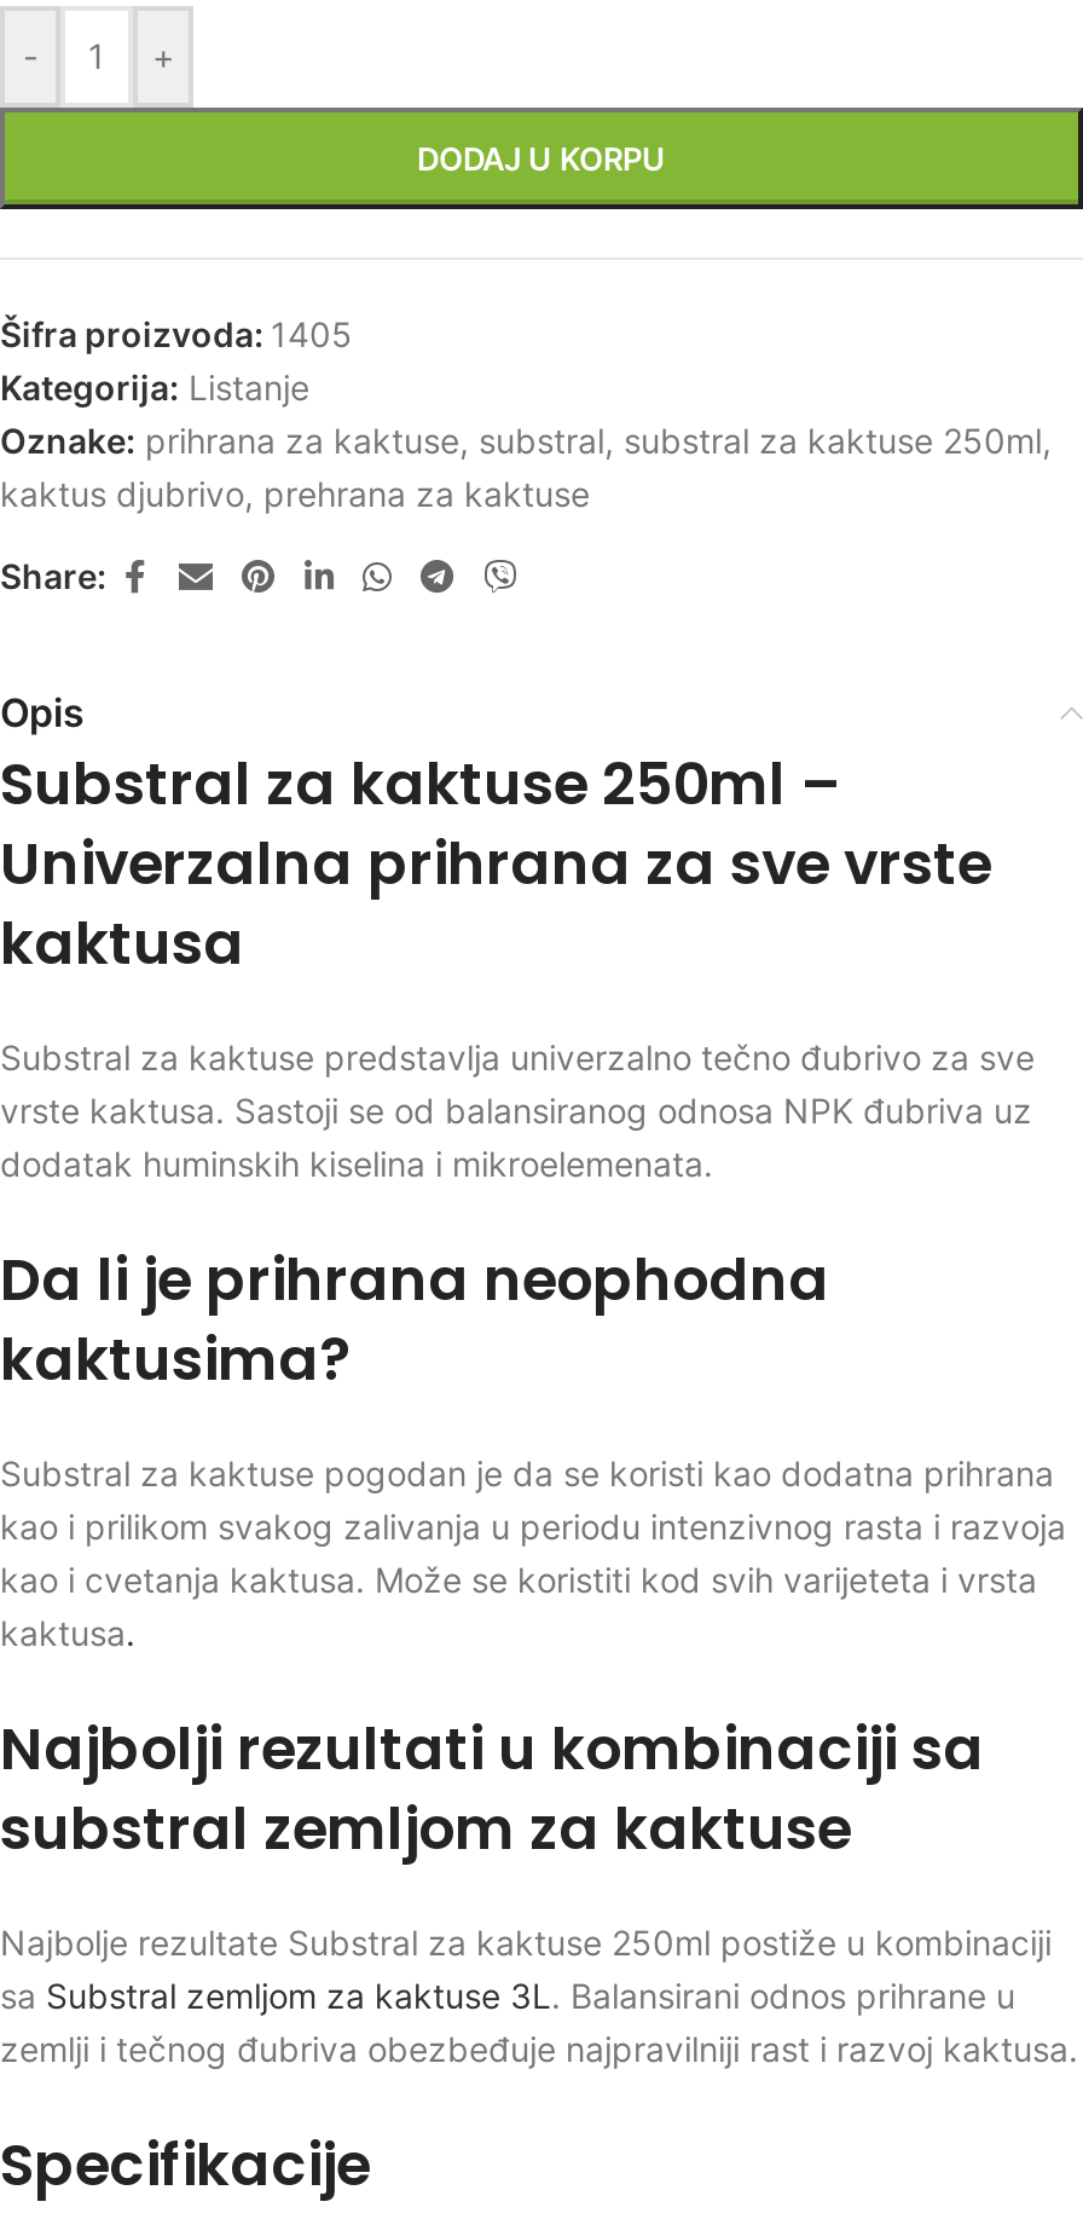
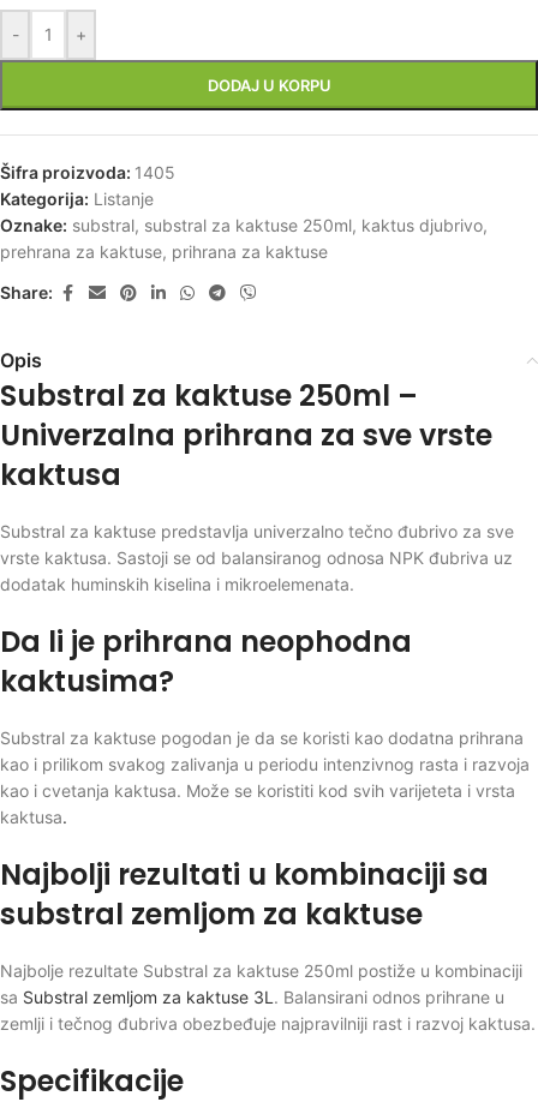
[0,419,1052,513] Oznake: prihrana za kaktuse, substral, substral za kaktuse 250ml, | kaktus djubrivo, prehrana za kaktuse -> [0,214,488,261] Oznake: substral, substral za kaktuse 250ml, kaktus djubrivo, | prehrana za kaktuse, prihrana za kaktuse

